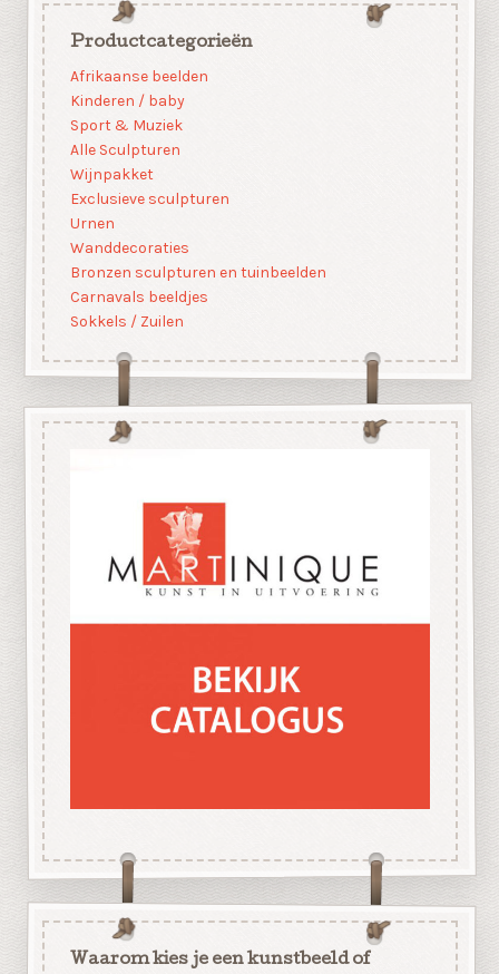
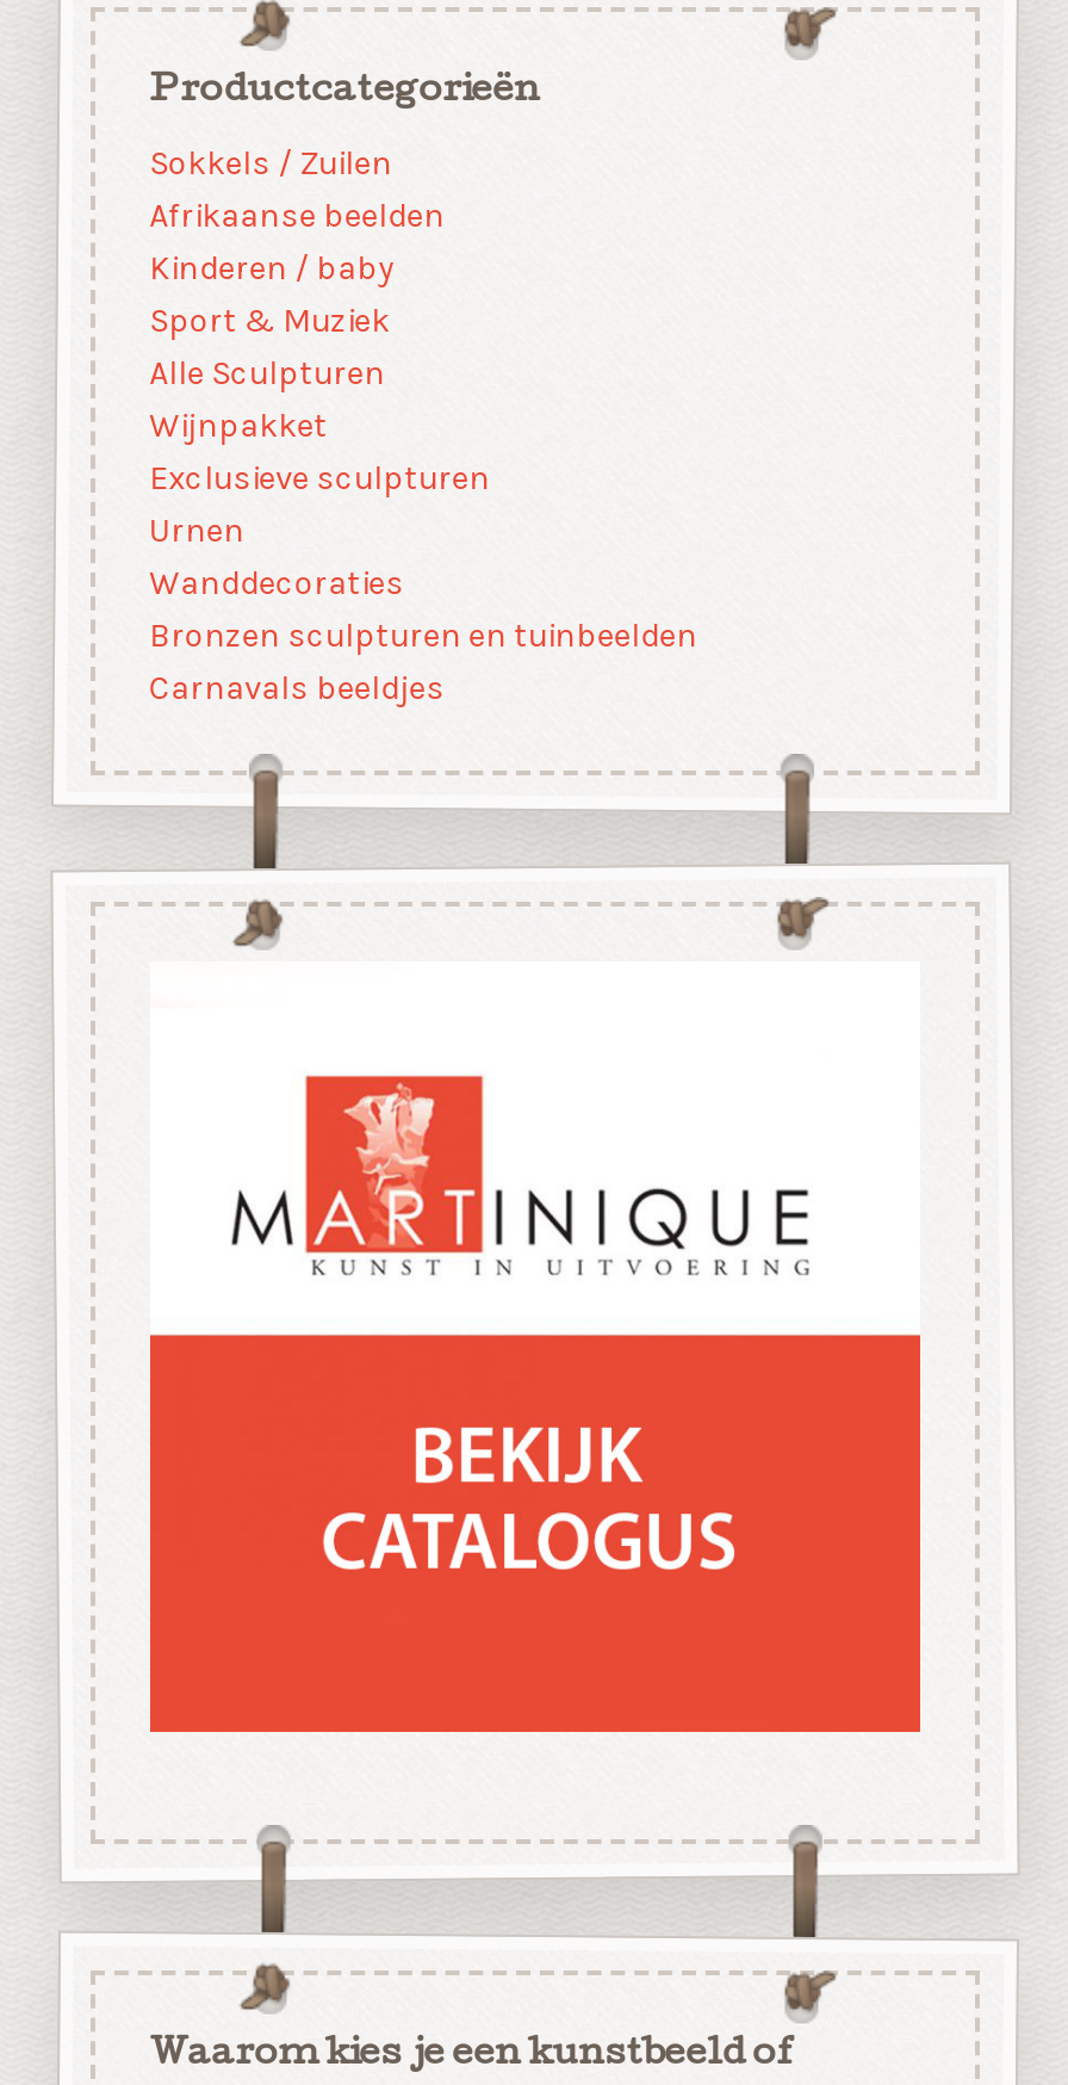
moved [69,67,326,307] -> [149,197,697,709]: Afrikaanse beelden | Kinderen / baby | Sport & Muziek | ... | Bronzen sculpturen en tuinbeelden | Carnavals beeldjes
moved [69,312,183,331] -> [149,144,392,185]: Sokkels / Zuilen

